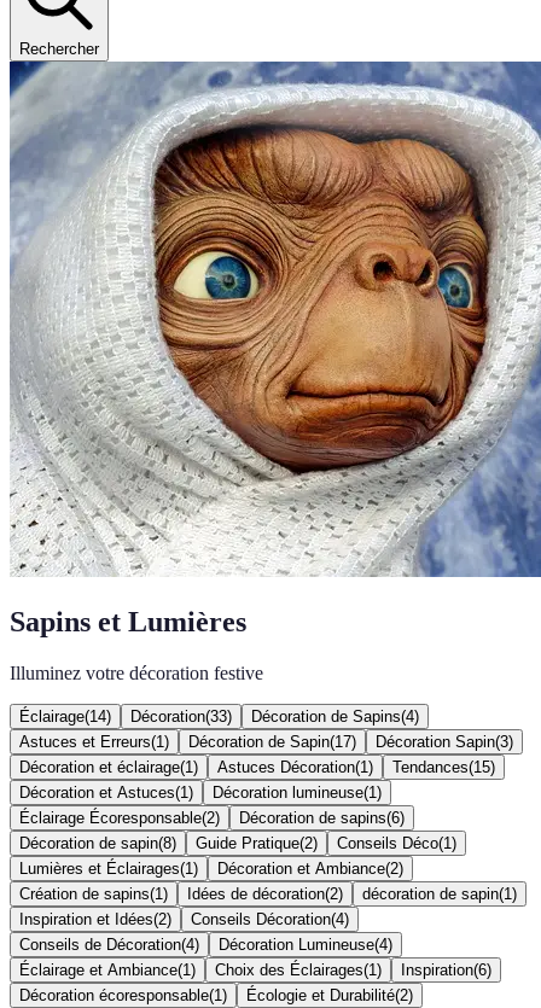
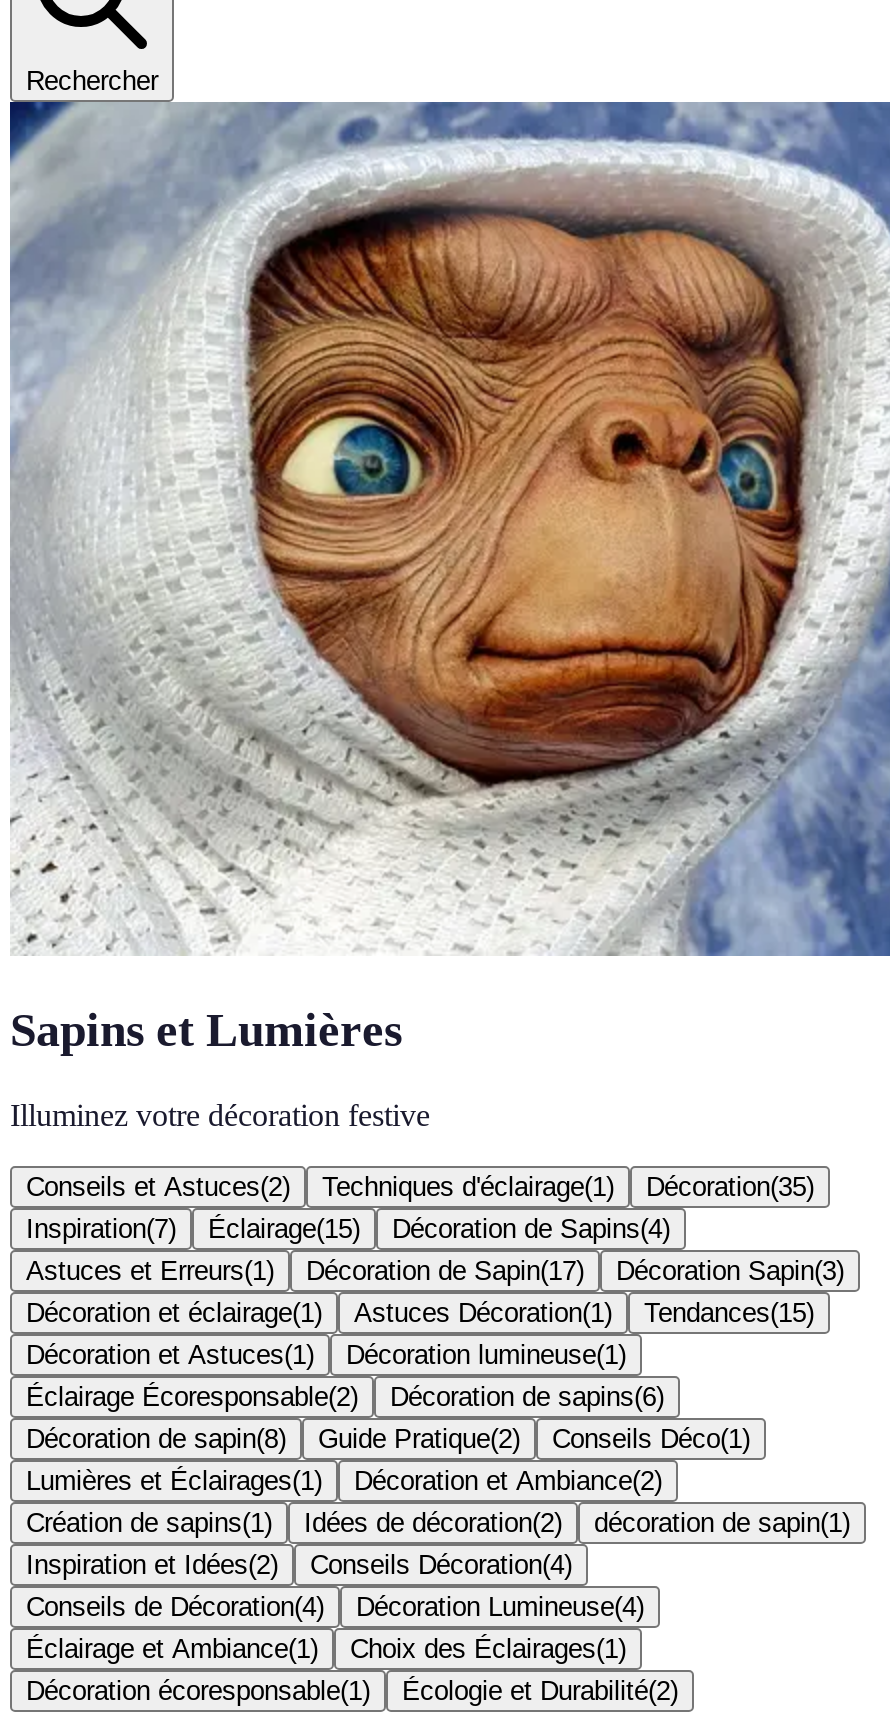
[19,707,232,725] Éclairage(14) | Décoration(33) -> [26,1172,814,1244] Conseils et Astuces(2) | Techniques d'éclairage(1) | Décoration(35) | Inspiration(7) | Éclairage(15)
[401,961,491,979] Inspiration(6) -> none

